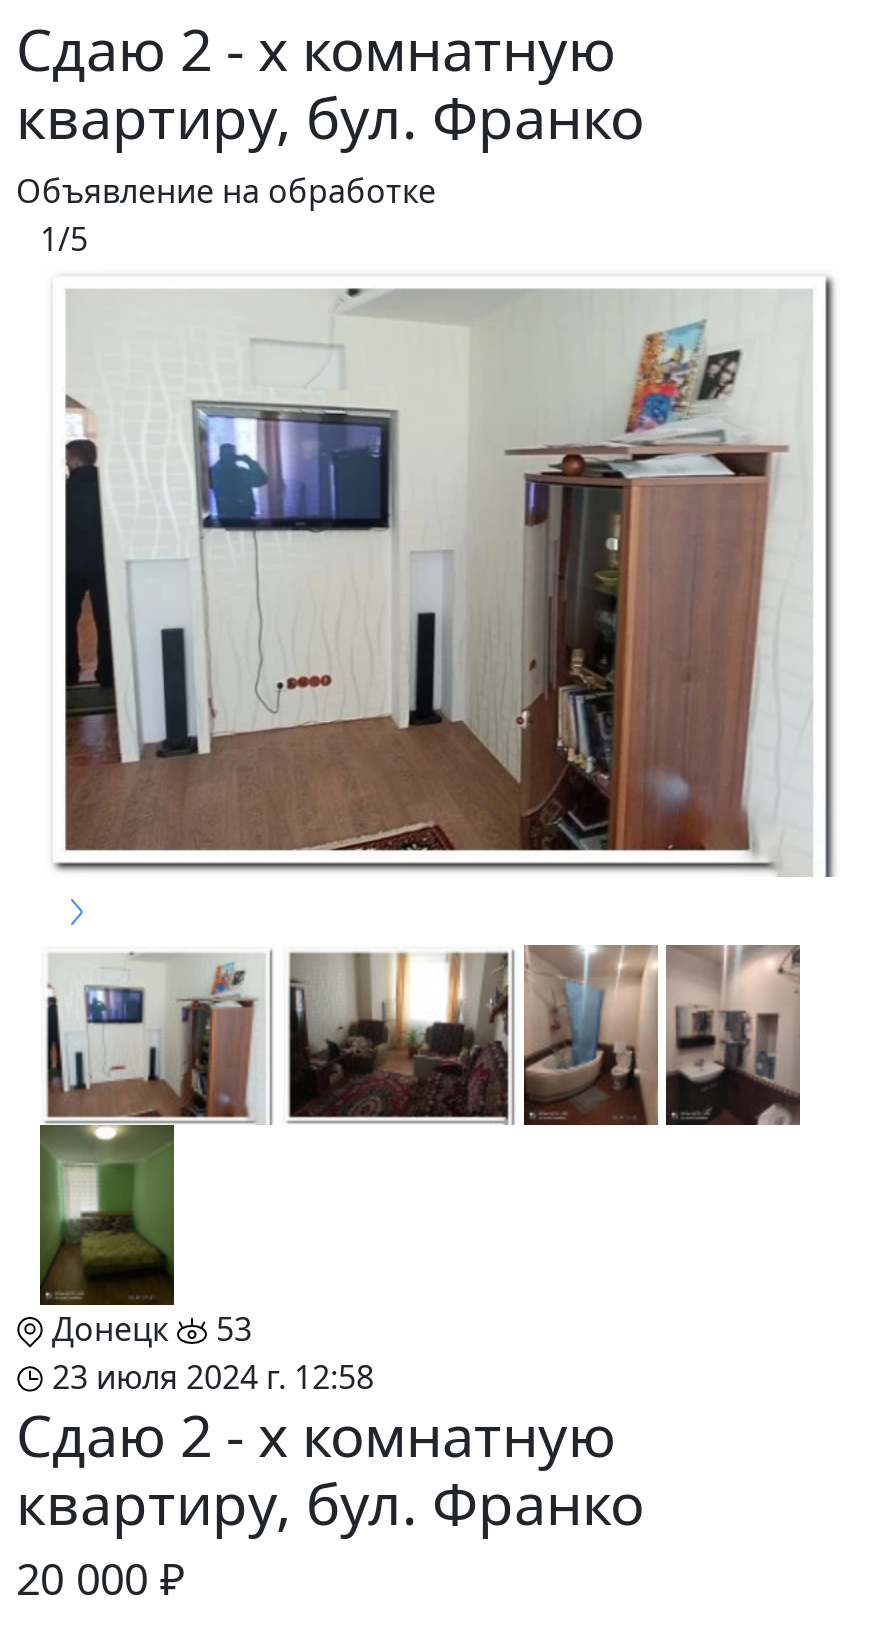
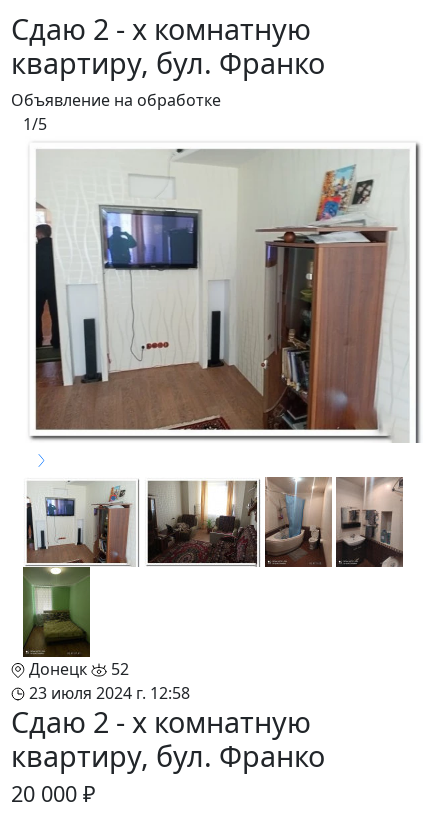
[44,1306,252,1350] Донецк 53 -> [25,658,129,680] Донецк 52

